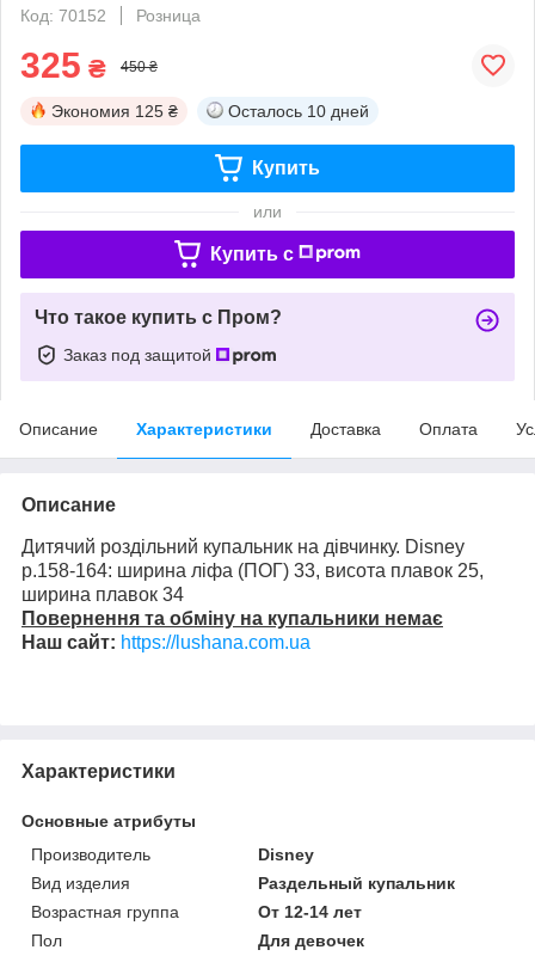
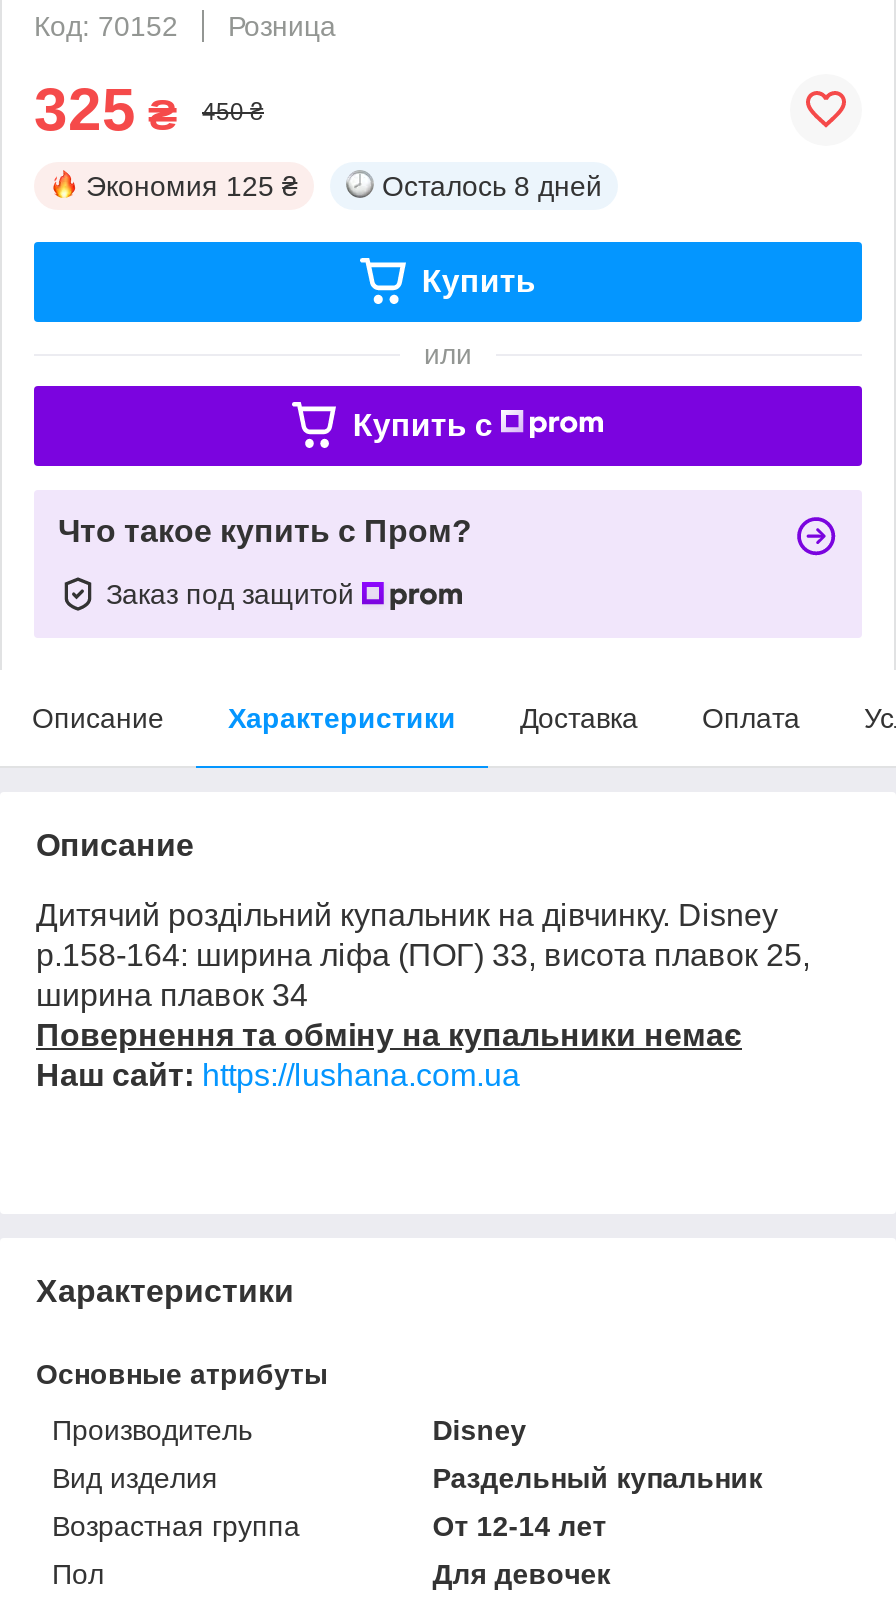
[228,101,369,120] Осталось 10 дней -> [382,170,602,202] Осталось 8 дней

